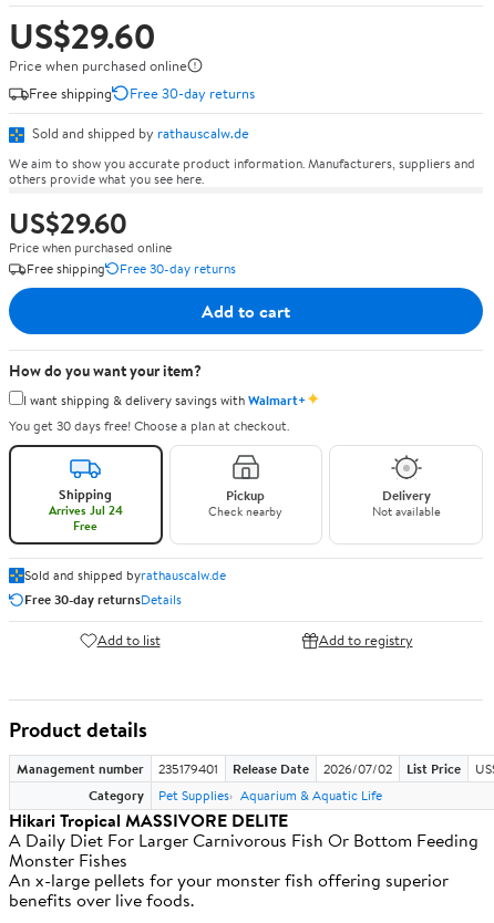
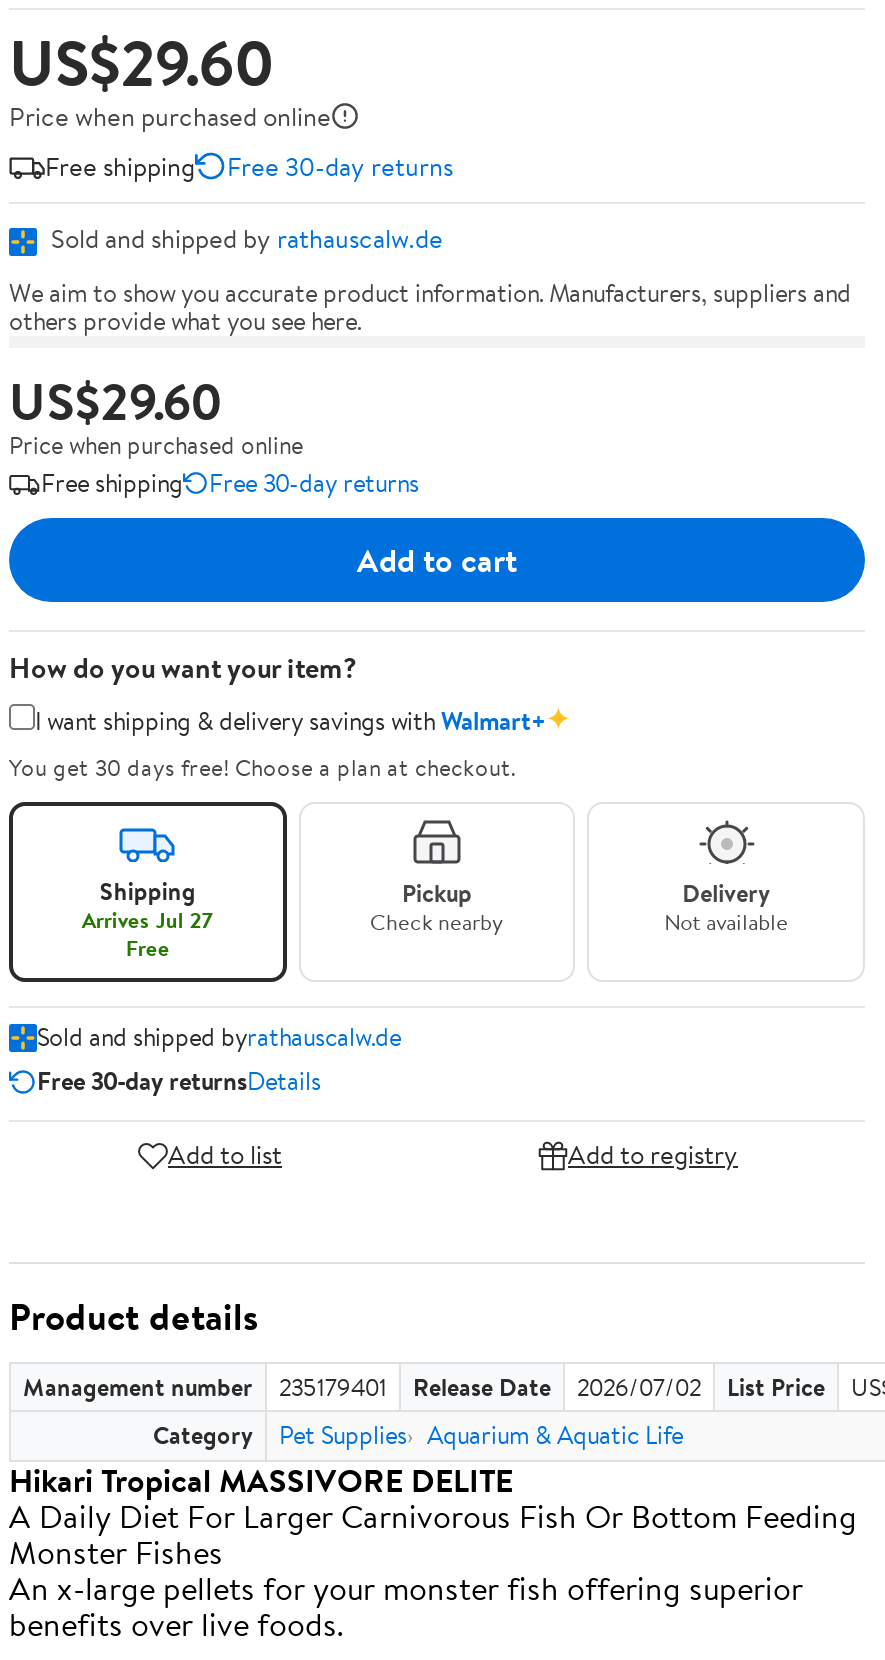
[49,501,123,519] Arrives Jul 24 -> [82,904,214,936] Arrives Jul 27

